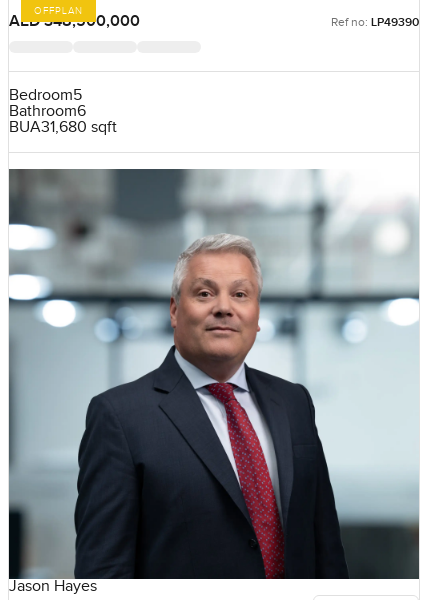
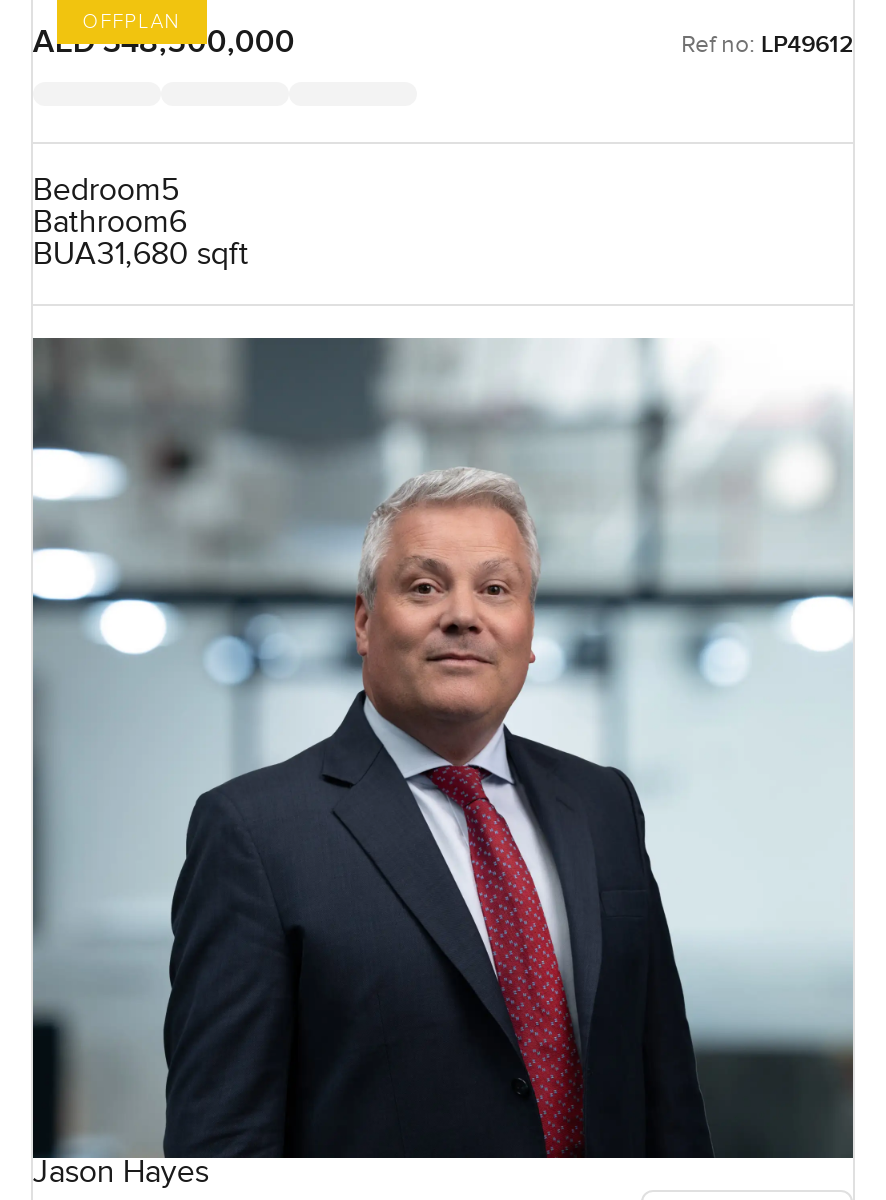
[331,15,419,30] Ref no: LP49390 -> [681,29,853,59] Ref no: LP49612

